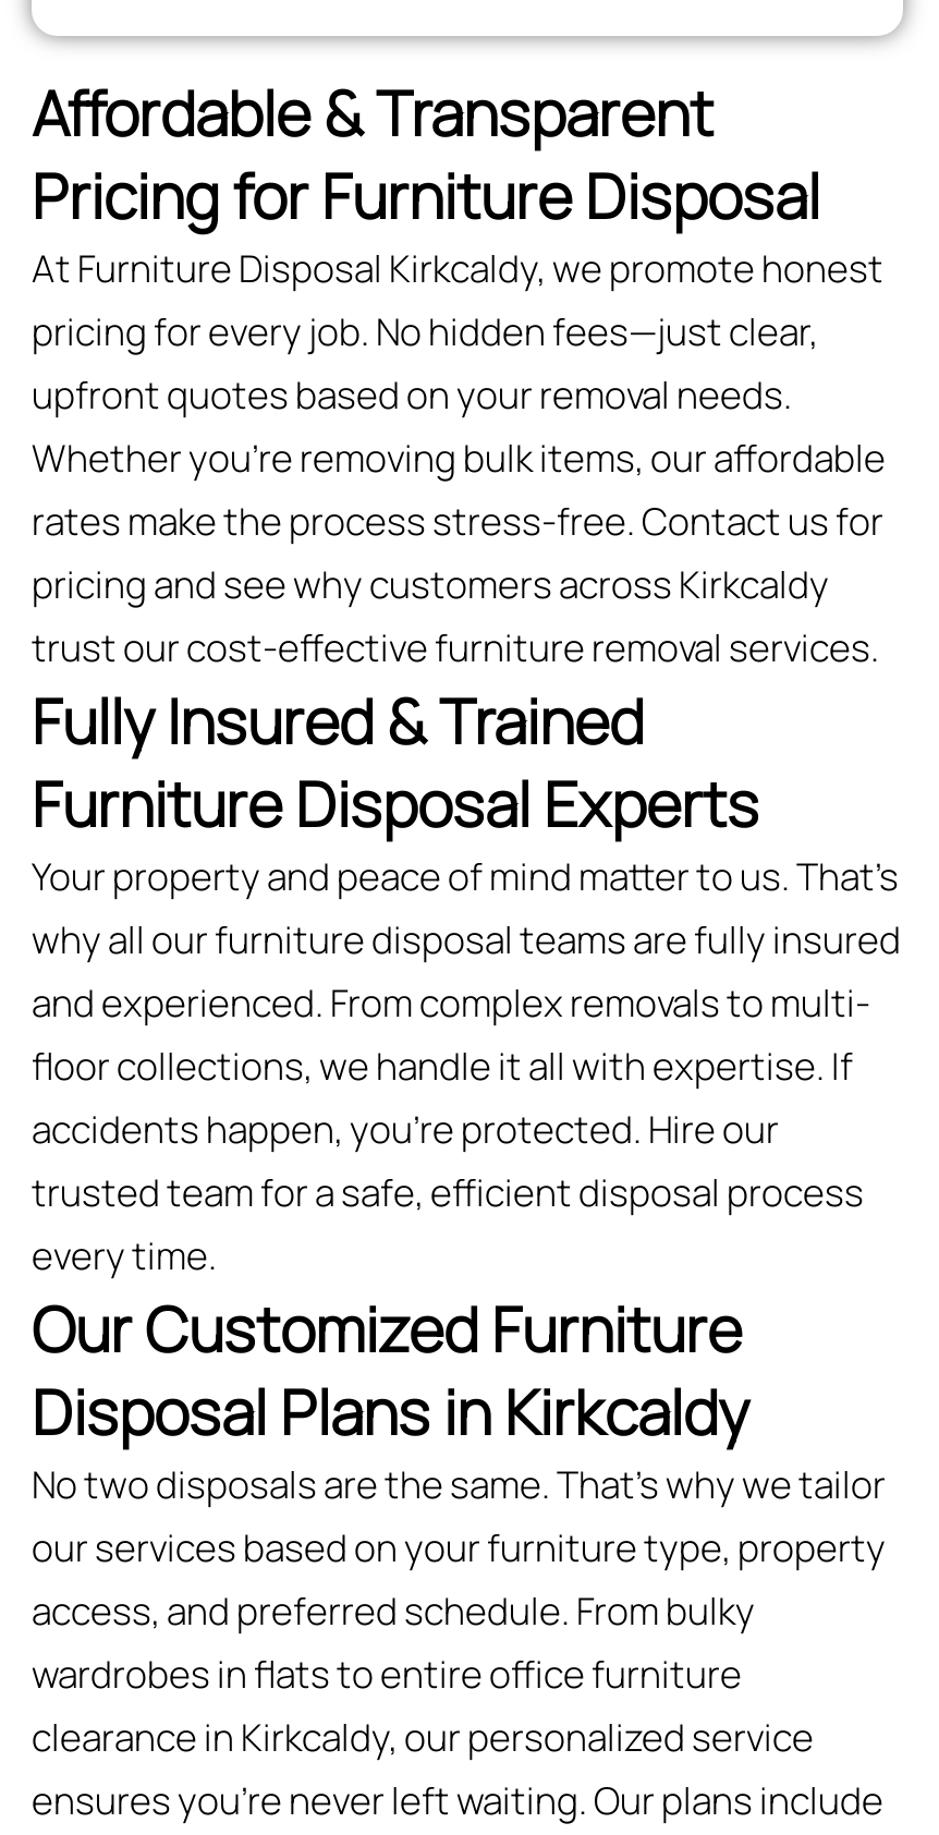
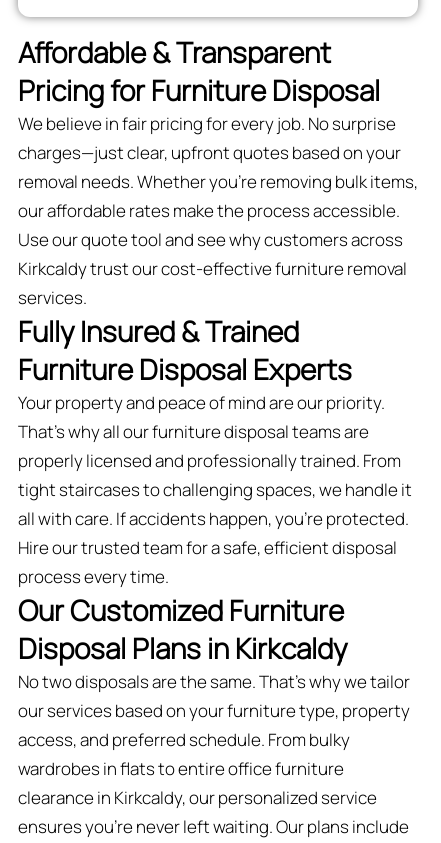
[32,244,886,673] At Furniture Disposal Kirkcaldy, we promote honest | pricing for every job. No hidden fees—just clear, | upfront quotes based on your removal needs. | Whether you’re removing bulk items, our affordable | rates make the process stress-free. Contact us for | pricing and see why customers across Kirkcaldy | trust our cost-effective furniture removal services. -> [18,112,418,309] We believe in fair pricing for every job. No surprise | charges—just clear, upfront quotes based on your | removal needs. Whether you’re removing bulk items, | our affordable rates make the process accessible. | Use our quote tool and see why customers across | Kirkcaldy trust our cost-effective furniture removal | services.
[32,852,901,1281] Your property and peace of mind matter to us. That’s | why all our furniture disposal teams are fully insured | and experienced. From complex removals to multi- | floor collections, we handle it all with expertise. If | accidents happen, you're protected. Hire our | trusted team for a safe, efficient disposal process | every time. -> [18,391,412,588] Your property and peace of mind are our priority. | That’s why all our furniture disposal teams are | properly licensed and professionally trained. From | tight staircases to challenging spaces, we handle it | all with care. If accidents happen, you're protected. | Hire our trusted team for a safe, efficient disposal | process every time.

